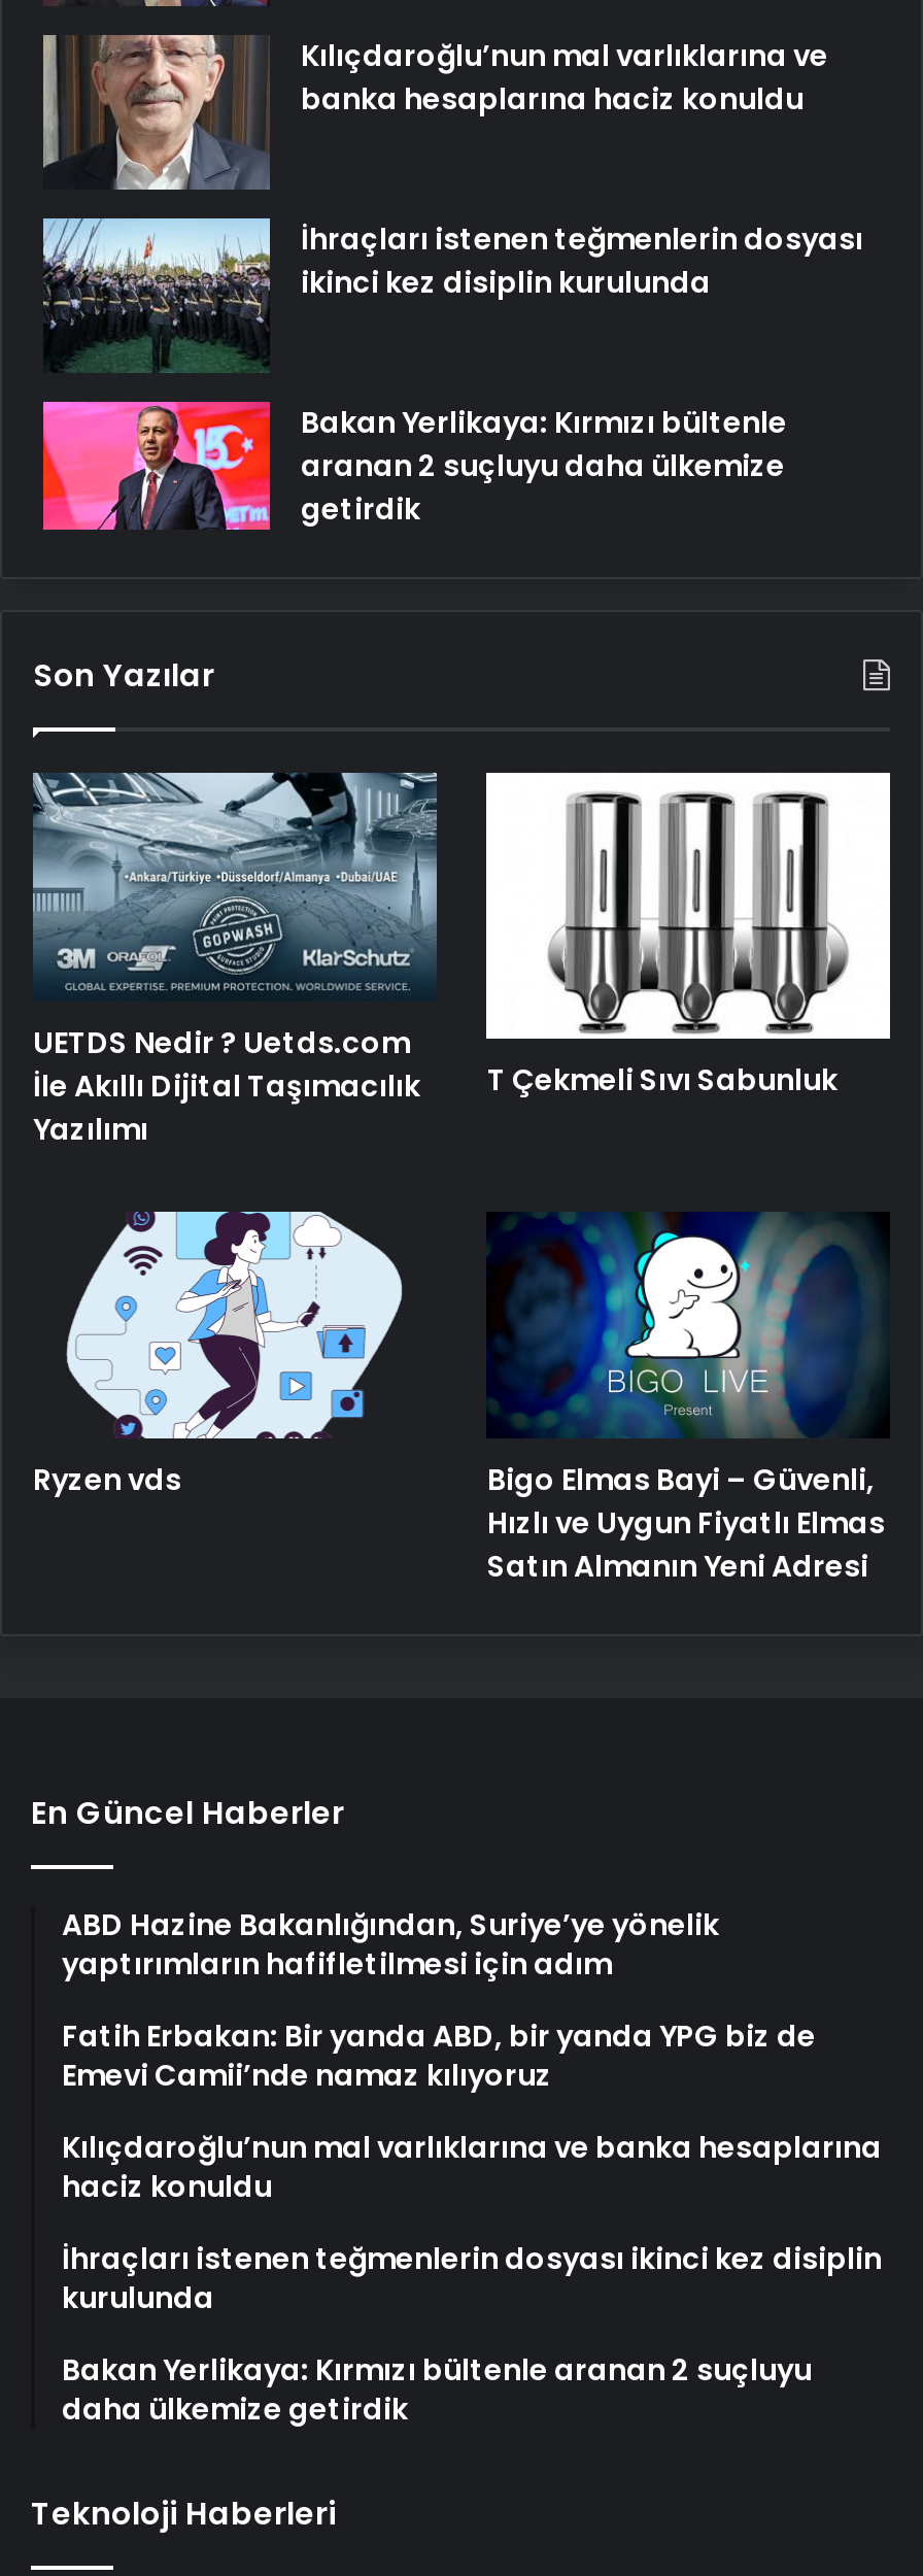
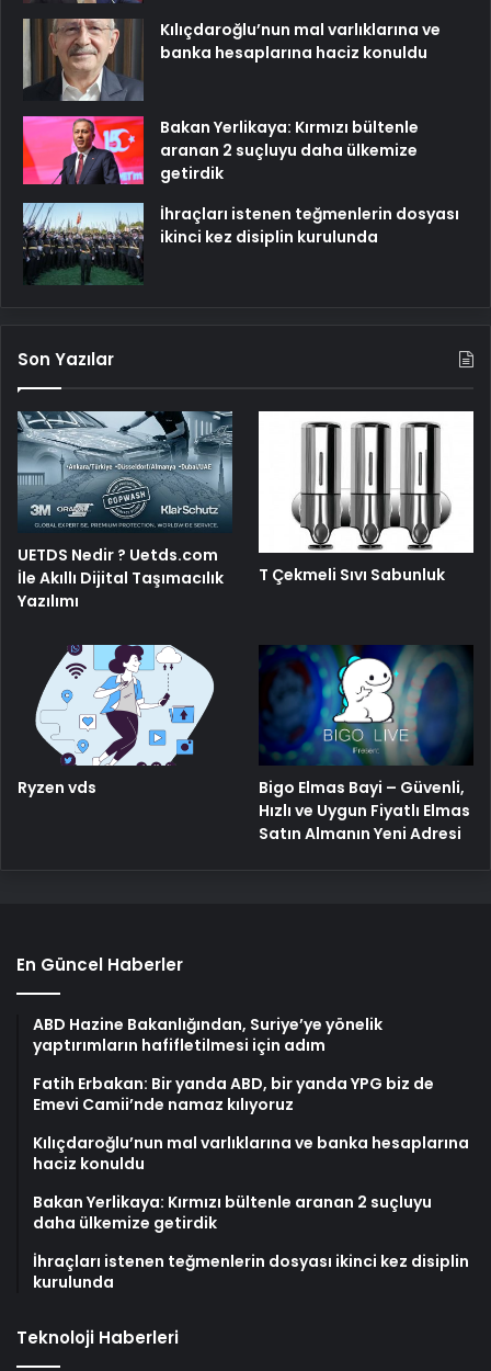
moved [43,216,863,373] -> [22,202,459,285]: [image] | İhraçları istenen teğmenlerin dosyası | ikinci kez disiplin kurulunda
moved [43,400,787,534] -> [23,115,419,186]: [image] | Bakan Yerlikaya: Kırmızı bültenle | aranan 2 suçluyu daha ülkemize | getirdik
moved [62,2237,882,2318] -> [33,1250,469,1293]: İhraçları istenen teğmenlerin dosyası ikinci kez disiplin | kurulunda
moved [62,2348,812,2429] -> [33,1191,432,1233]: Bakan Yerlikaya: Kırmızı bültenle aranan 2 suçluyu | daha ülkemize getirdik

